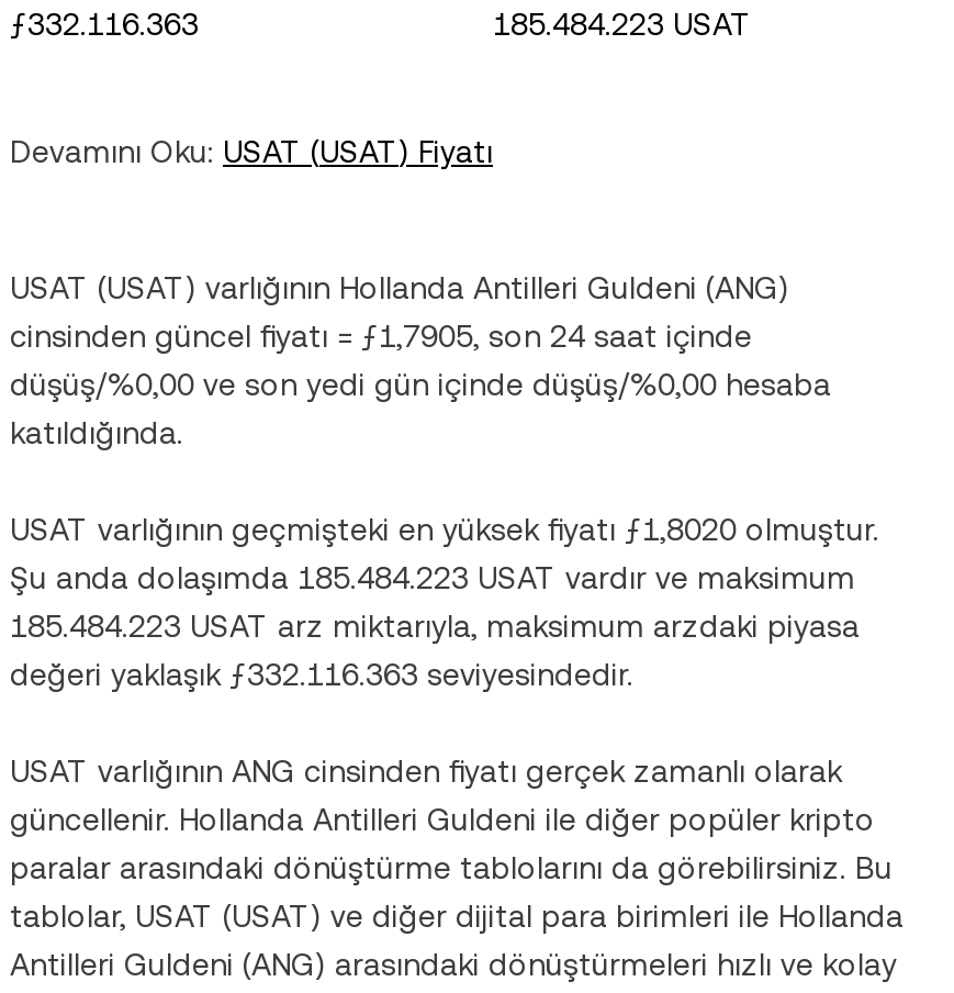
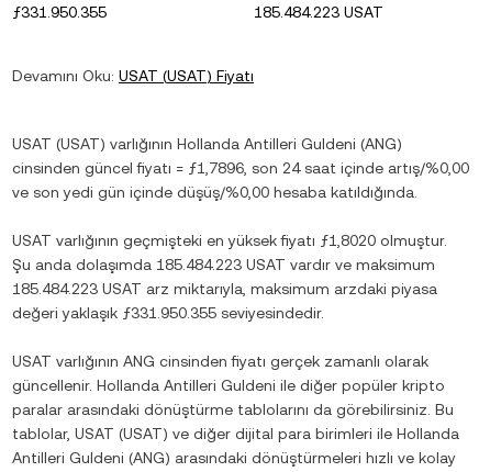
[10,7,199,42] ƒ332.116.363 -> [12,3,107,21] ƒ331.950.355
[10,319,831,450] cinsinden güncel fiyatı = ƒ1,7905, son 24 saat içinde | düşüş/%0,00 ve son yedi gün içinde düşüş/%0,00 hesaba | katıldığında. -> [12,159,469,201] cinsinden güncel fiyatı = ƒ1,7896, son 24 saat içinde artış/%0,00 | ve son yedi gün içinde düşüş/%0,00 hesaba katıldığında.
[10,657,633,692] değeri yaklaşık ƒ332.116.363 seviyesindedir. -> [12,304,324,322] değeri yaklaşık ƒ331.950.355 seviyesindedir.

